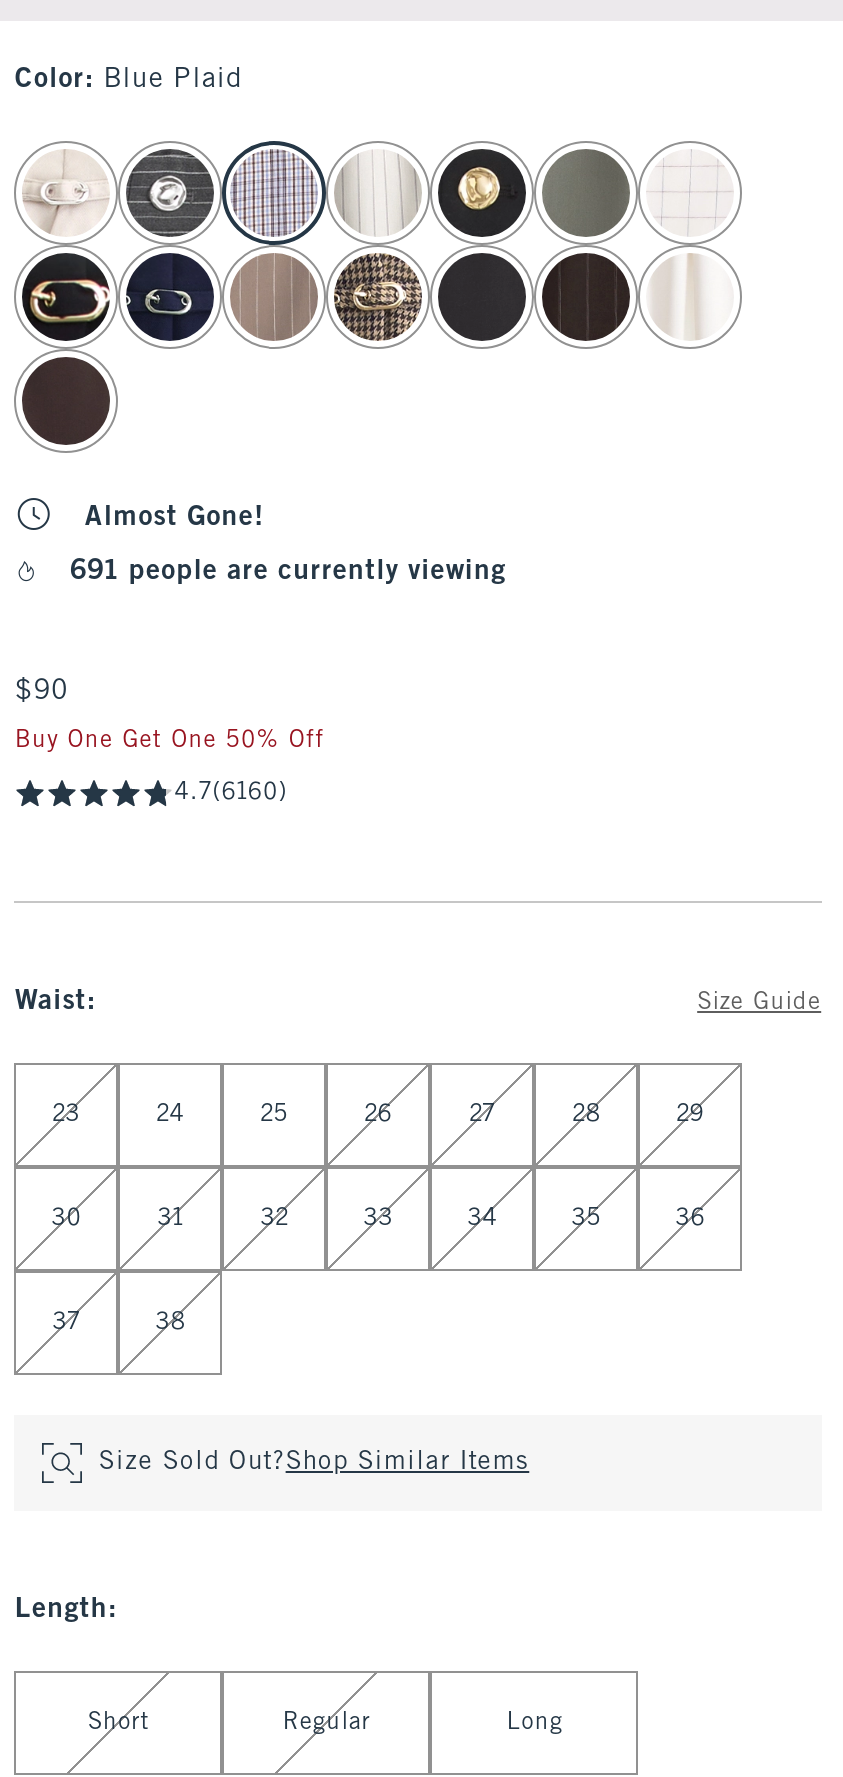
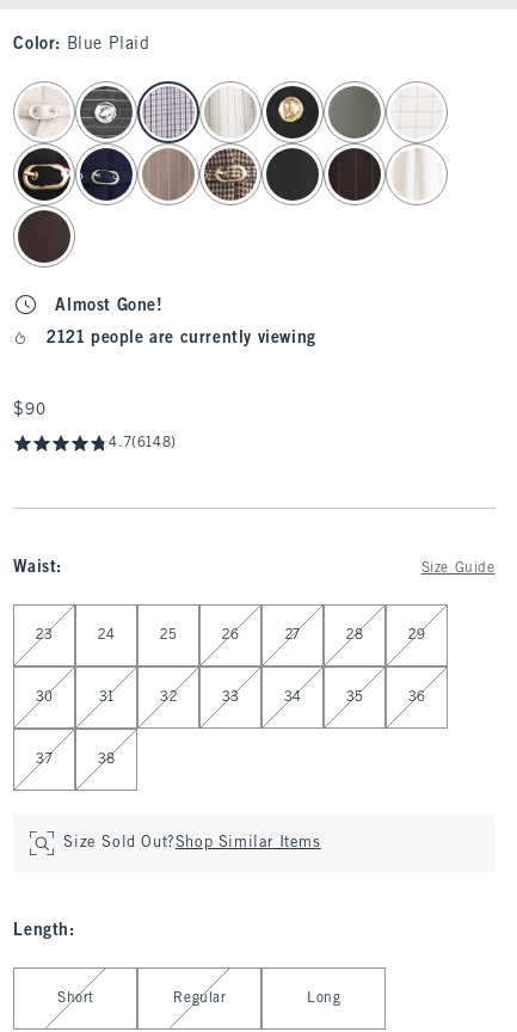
[70,559,506,585] 691 people are currently viewing -> [47,331,316,346] 2121 people are currently viewing
[15,729,324,805] Buy One Get One 50% Off | 4.7(6160) -> [109,436,176,450] 4.7(6148)

